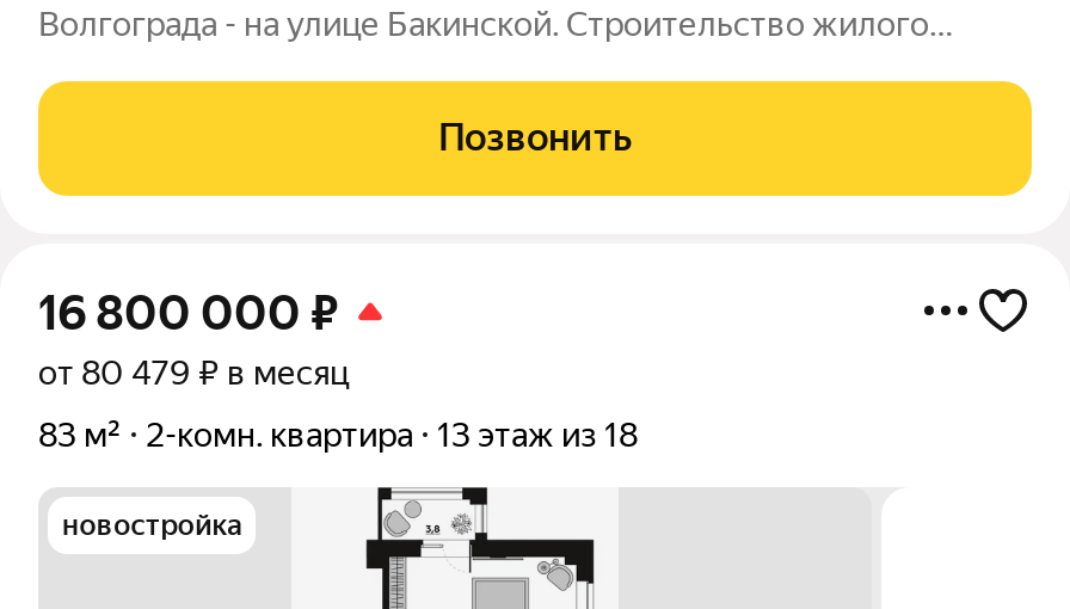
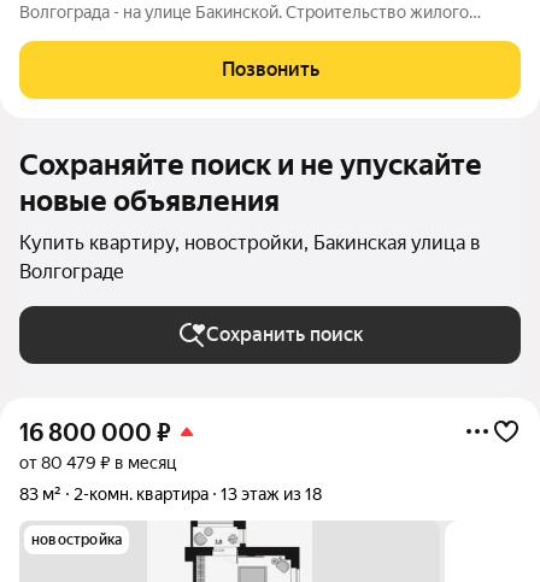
none -> [19,148,482,346] Сохраняйте поиск и не упускайте | новые объявления | Купить квартиру, новостройки, Бакинская улица в | Волгограде | Сохранить поиск

